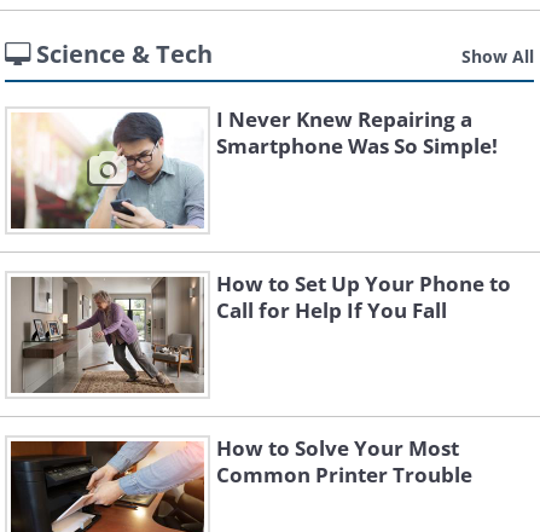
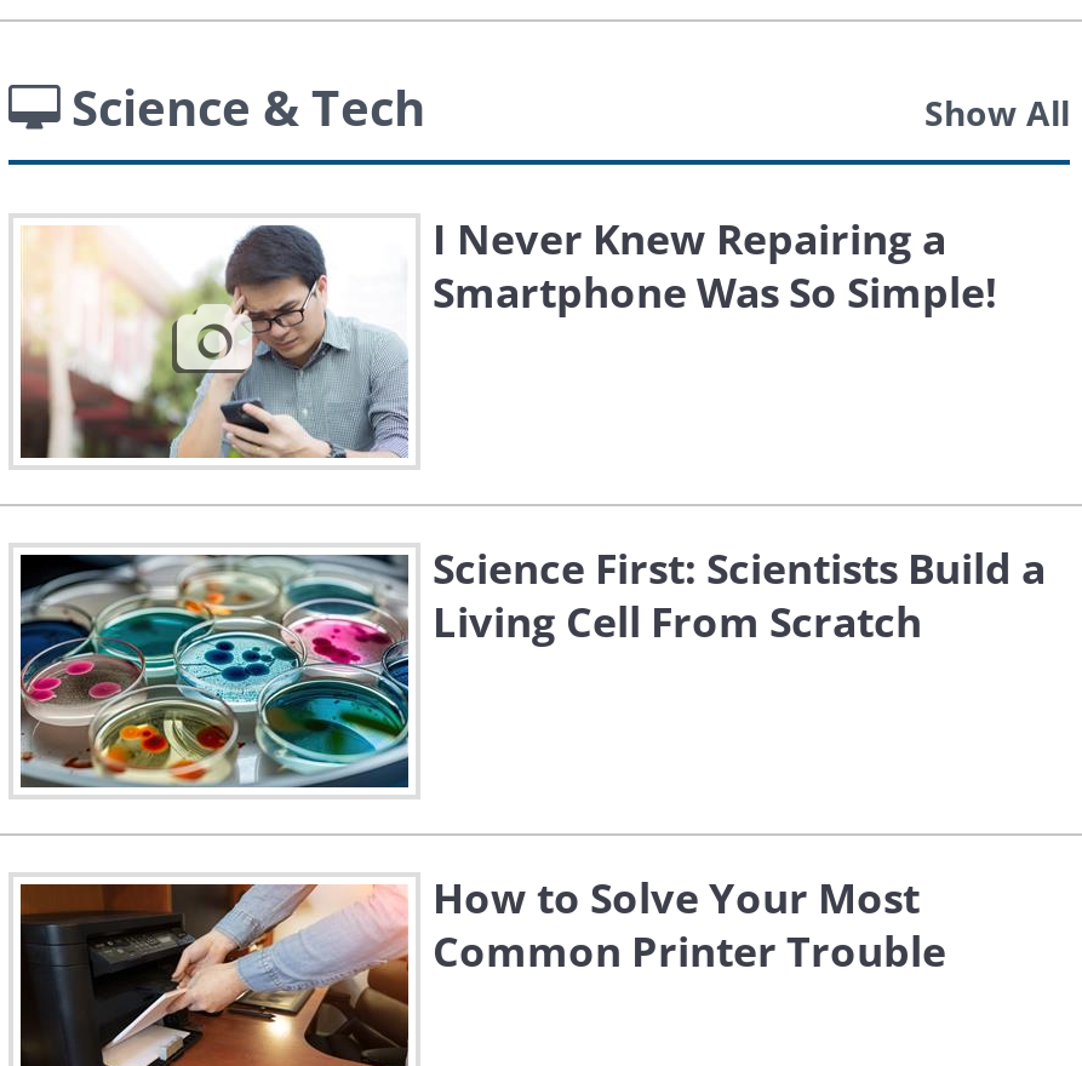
[11,270,511,394] [image] | How to Set Up Your Phone to | Call for Help If You Fall -> [18,540,1046,790] [image] | Science First: Scientists Build a | Living Cell From Scratch

